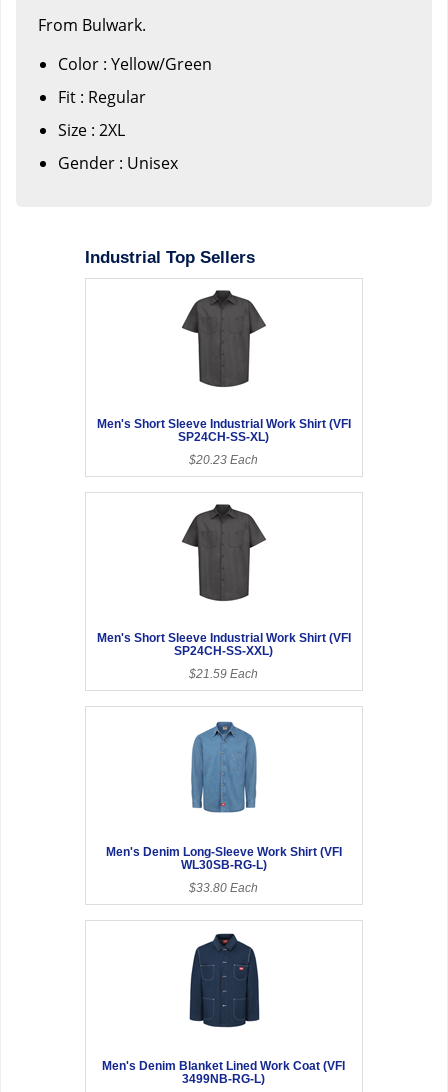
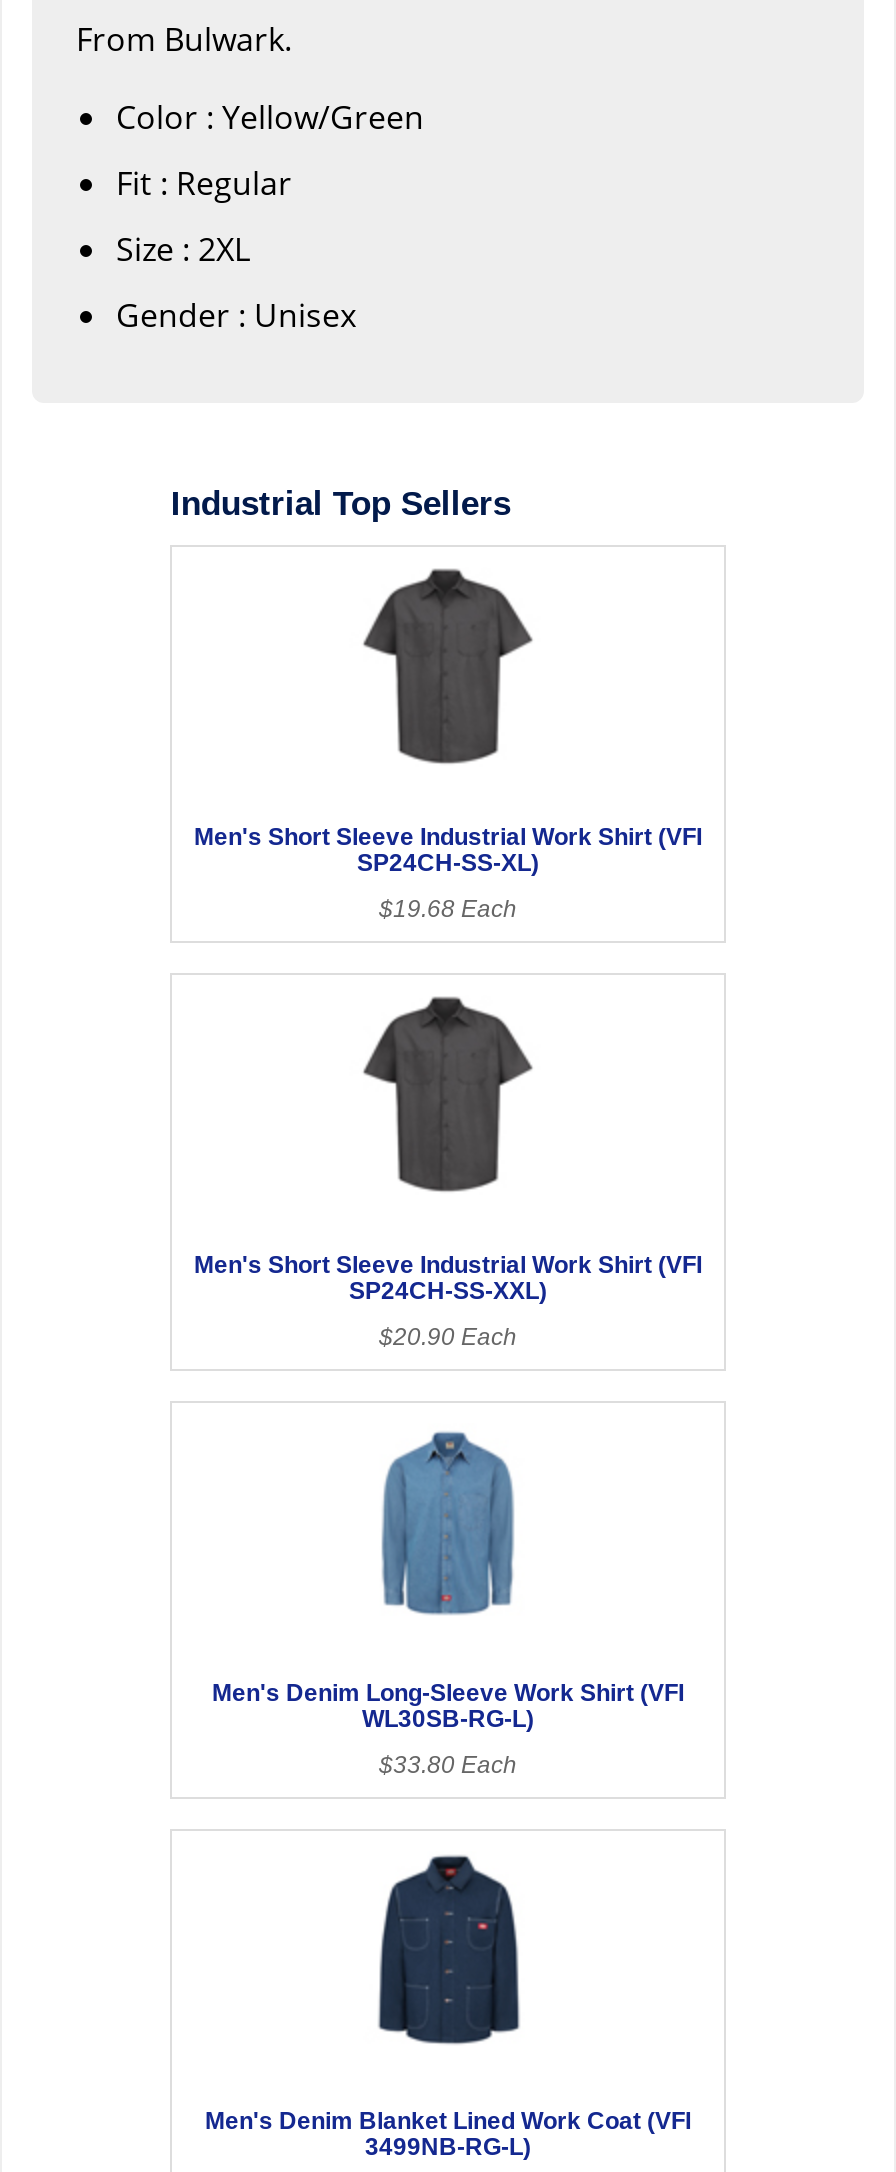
[189,453,258,467] $20.23 Each -> [379,896,517,924] $19.68 Each
[189,667,258,681] $21.59 Each -> [379,1324,517,1352] $20.90 Each

